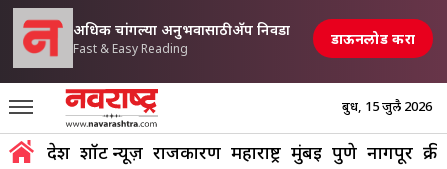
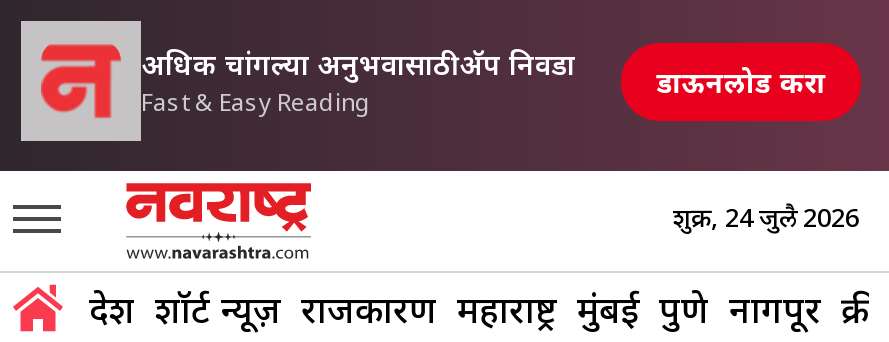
[342,97,432,115] बुध, 15 जुलै 2026 -> [673,199,859,235] शुक्र, 24 जुलै 2026

